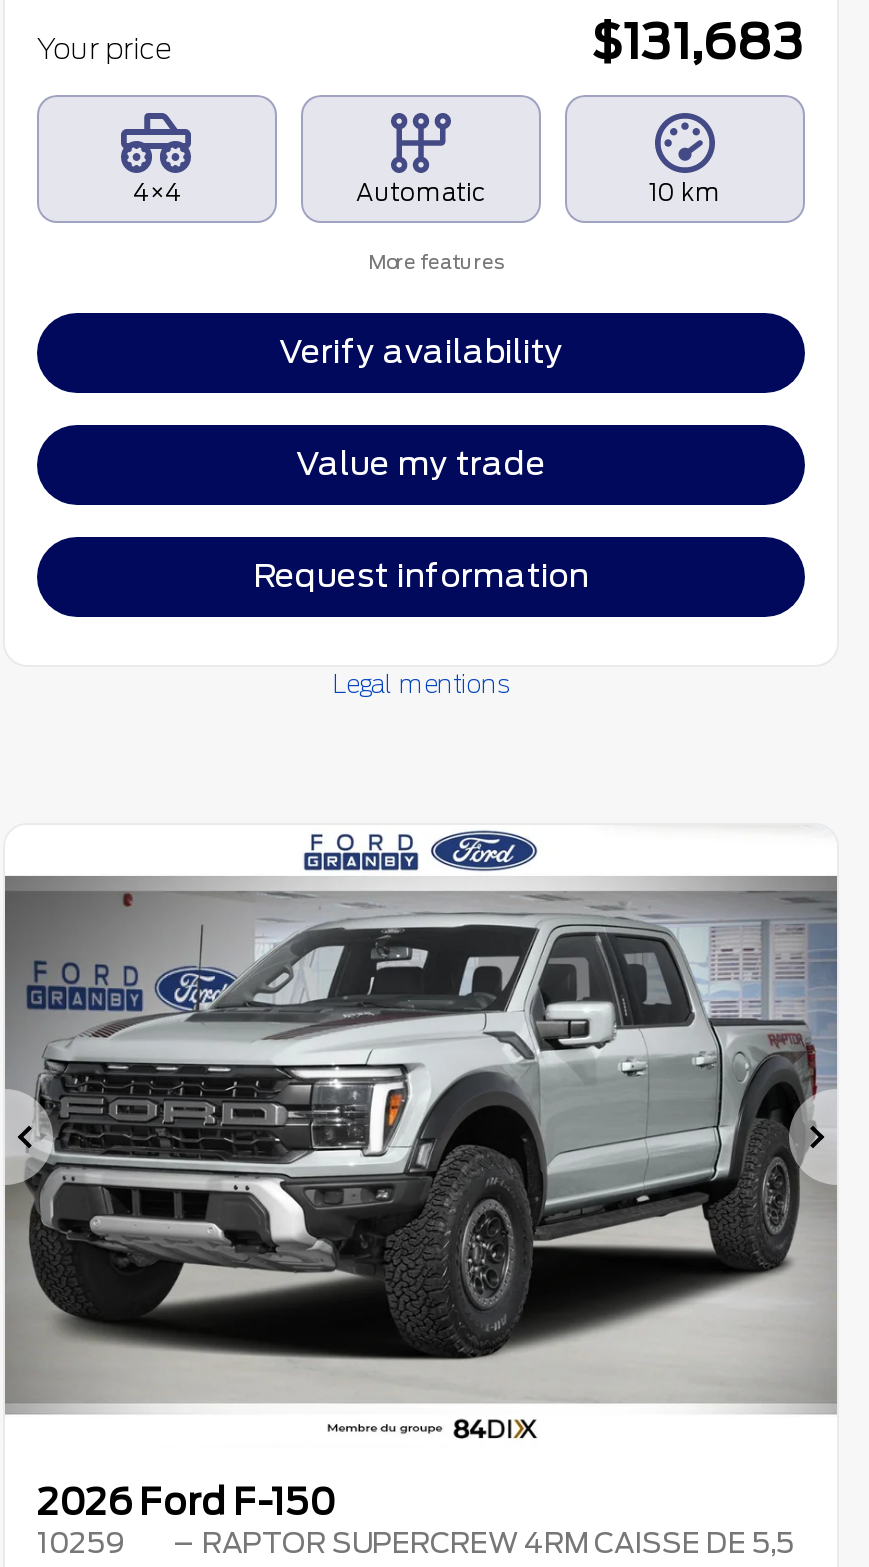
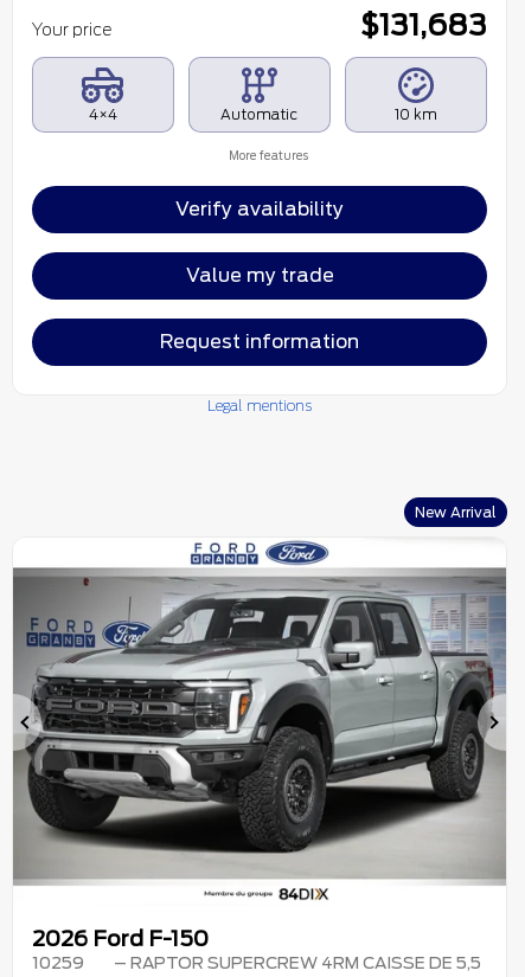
none -> [415,504,497,522] New Arrival

